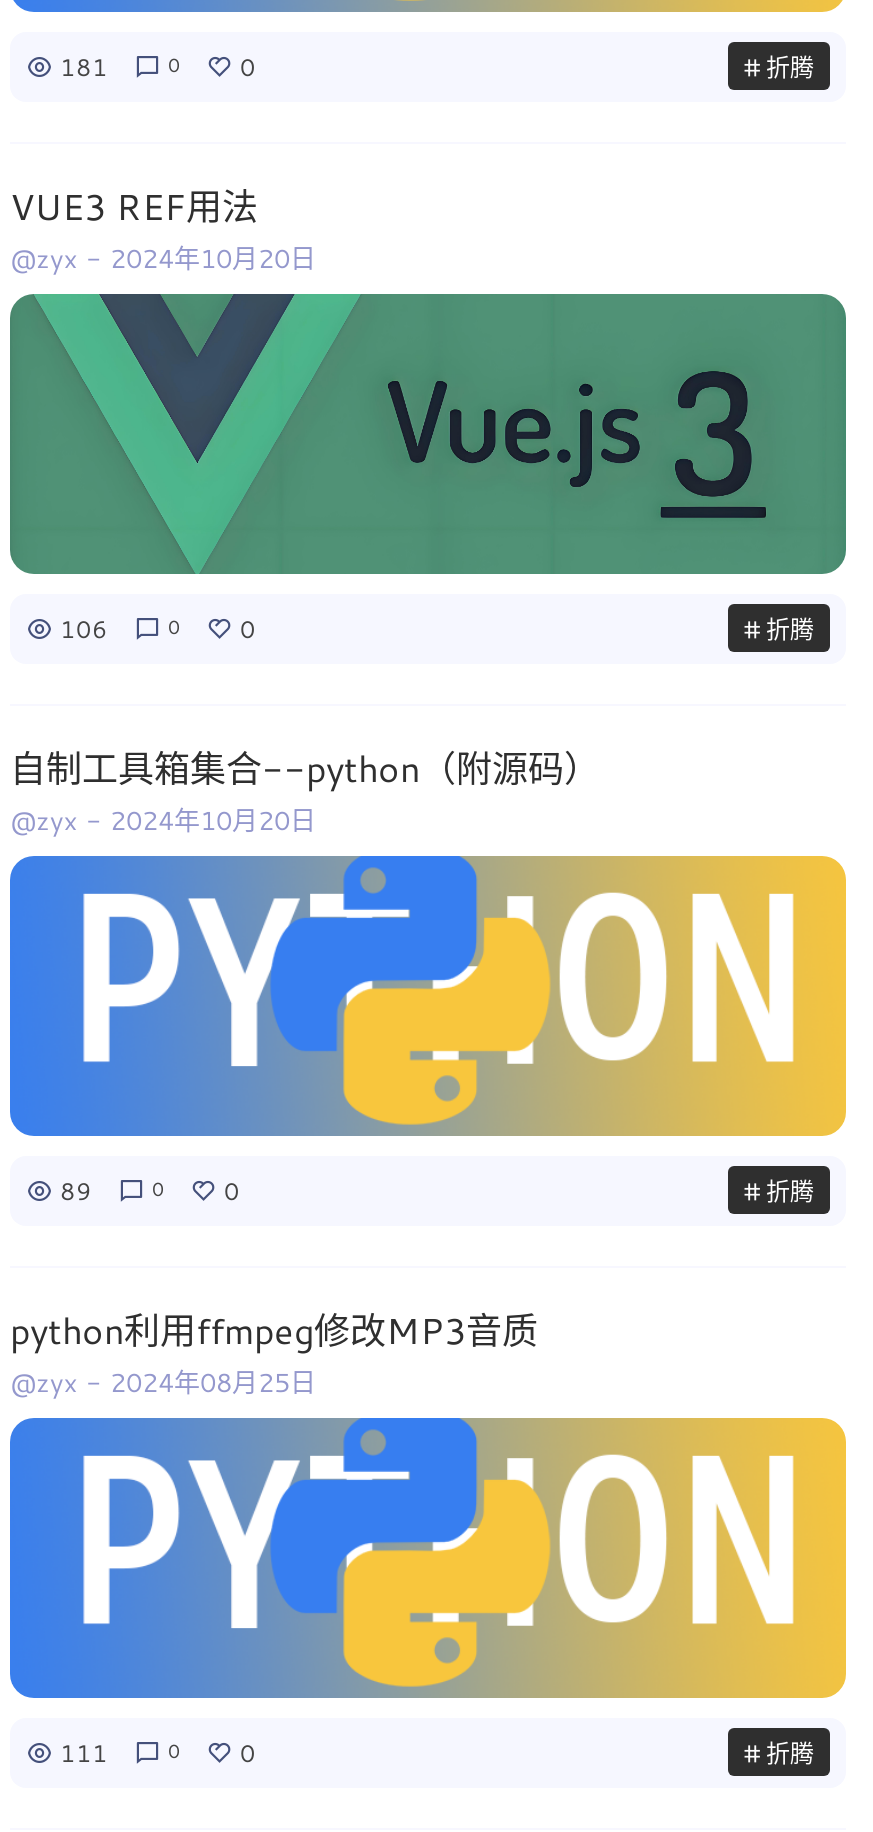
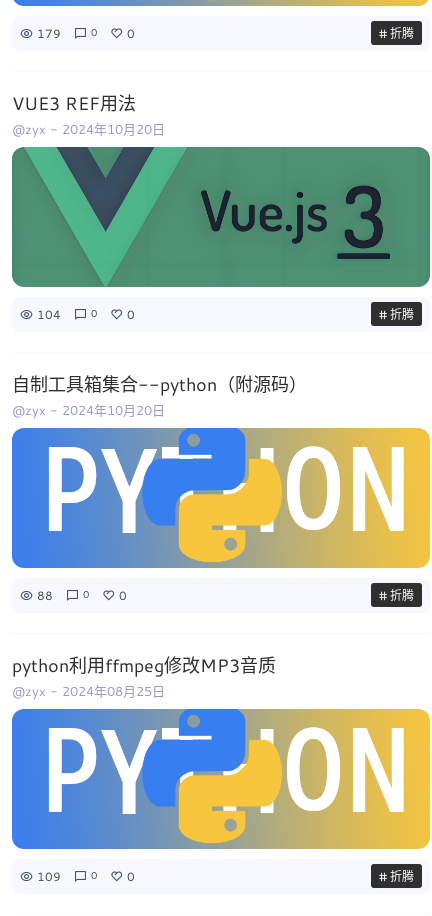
[60,51,108,83] 181 -> [37,25,61,41] 179
[60,613,108,645] 106 -> [37,306,61,322] 104
[60,1175,92,1207] 89 -> [37,587,53,603] 88
[60,1737,108,1769] 111 -> [37,868,61,884] 109

